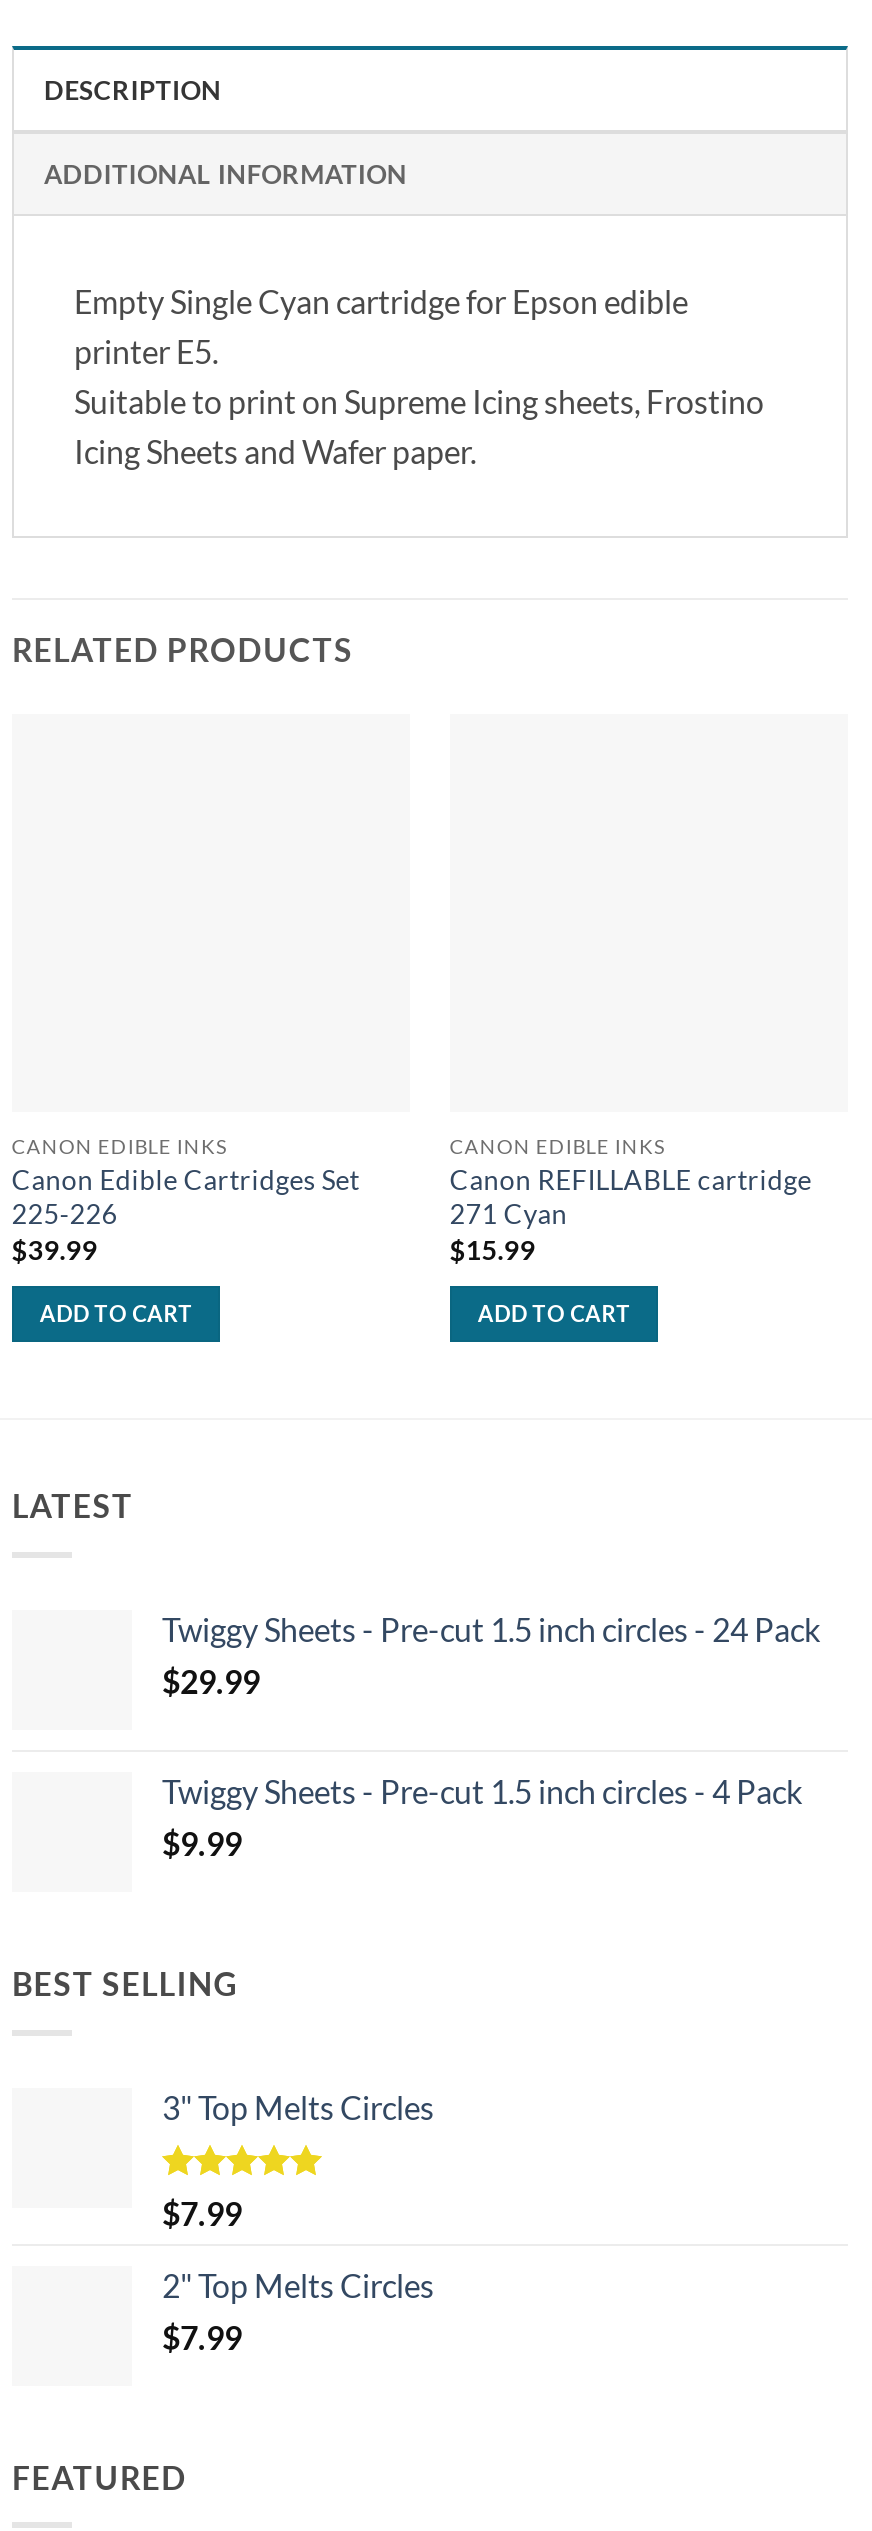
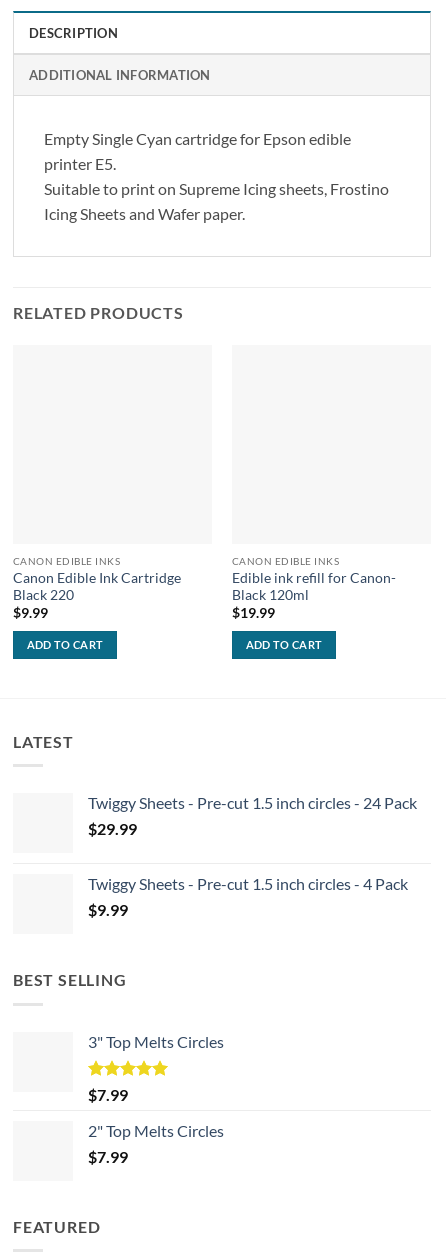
[12,1163,360,1266] Canon Edible Cartridges Set | 225-226 | $39.99 -> [13,570,181,621] Canon Edible Ink Cartridge | Black 220 | $9.99
[450,1163,812,1266] Canon REFILLABLE cartridge | 271 Cyan | $15.99 -> [232,570,396,621] Edible ink refill for Canon- | Black 120ml | $19.99

